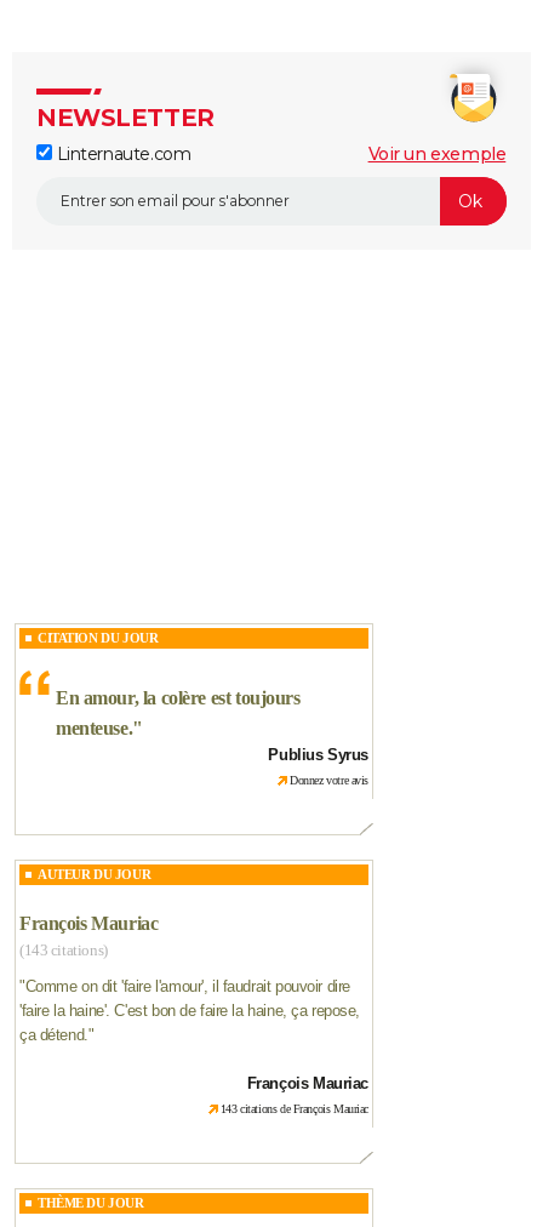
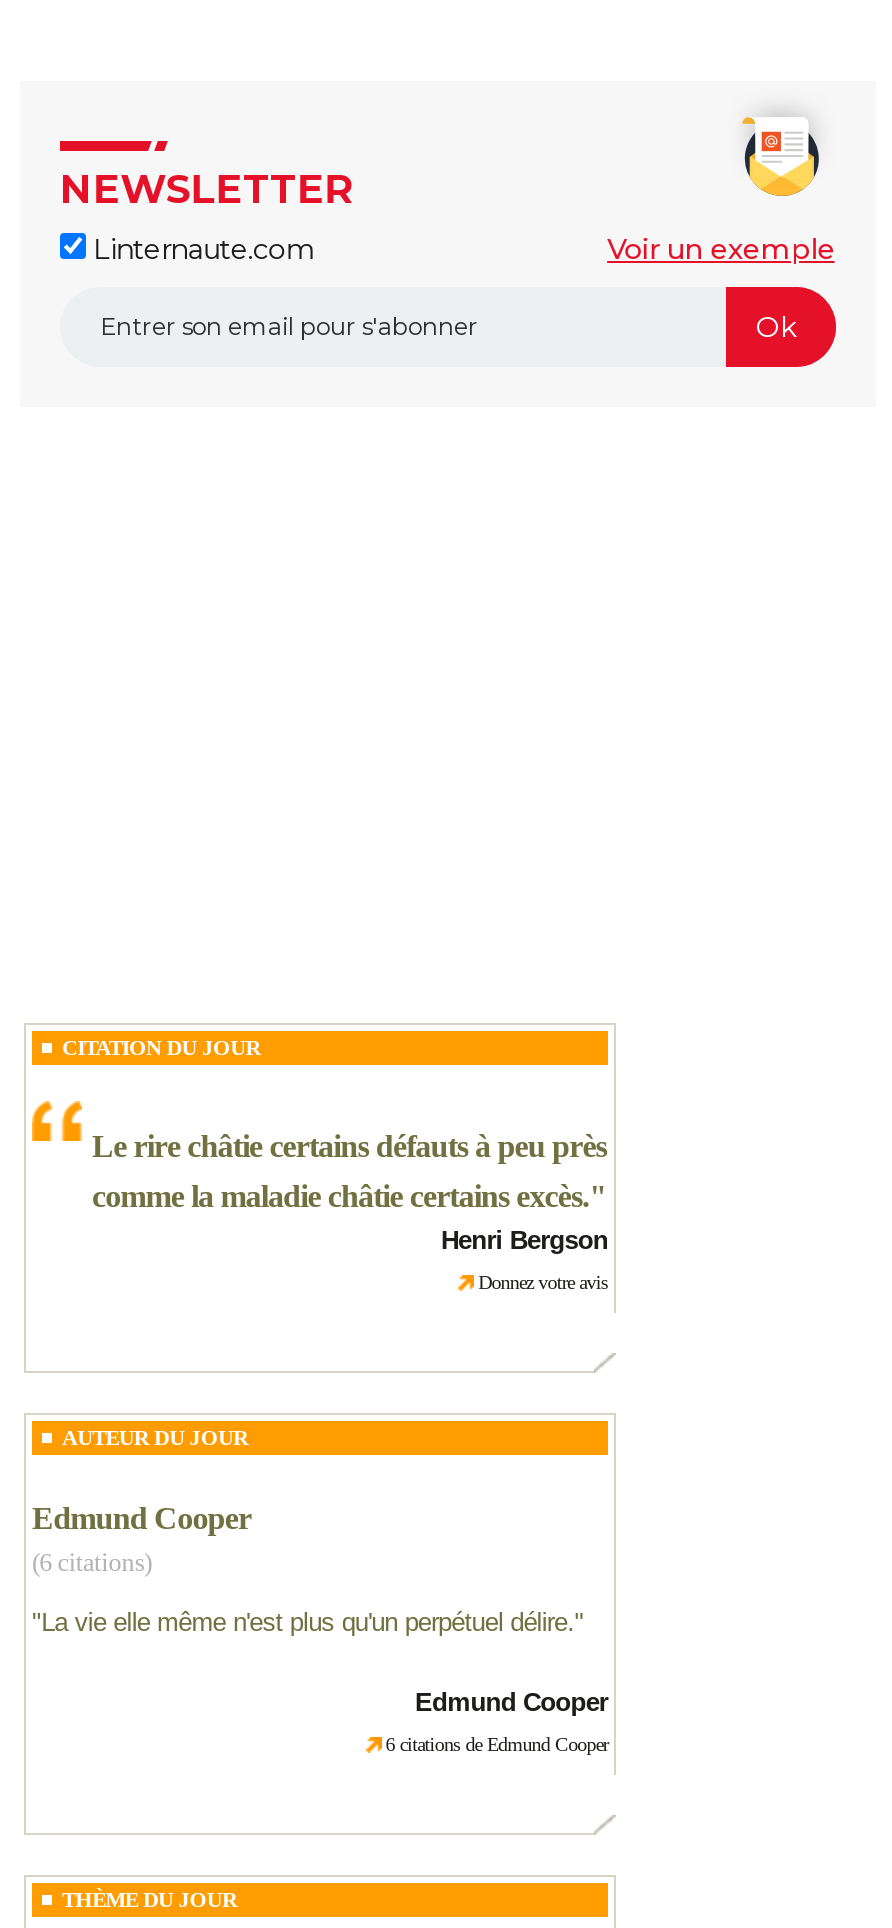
[56,687,300,708] En amour, la colère est toujours -> [92,1129,607,1163] Le rire châtie certains défauts à peu près
[56,718,368,764] menteuse." | Publius Syrus -> [92,1179,608,1255] comme la maladie châtie certains excès." | Henri Bergson
[19,913,158,959] François Mauriac | (143 citations) -> [32,1501,251,1577] Edmund Cooper | (6 citations)
[19,977,360,1044] "Comme on dit 'faire l'amour', il faudrait pouvoir dire | 'faire la haine'. C'est bon de faire la haine, ça repose, | ça détend." -> [32,1607,584,1637] "La vie elle même n'est plus qu'un perpétuel délire."
[247,1074,368,1092] François Mauriac -> [415,1687,608,1717] Edmund Cooper
[220,1102,368,1115] 143 citations de François Mauriac -> [386,1733,608,1755] 6 citations de Edmund Cooper

